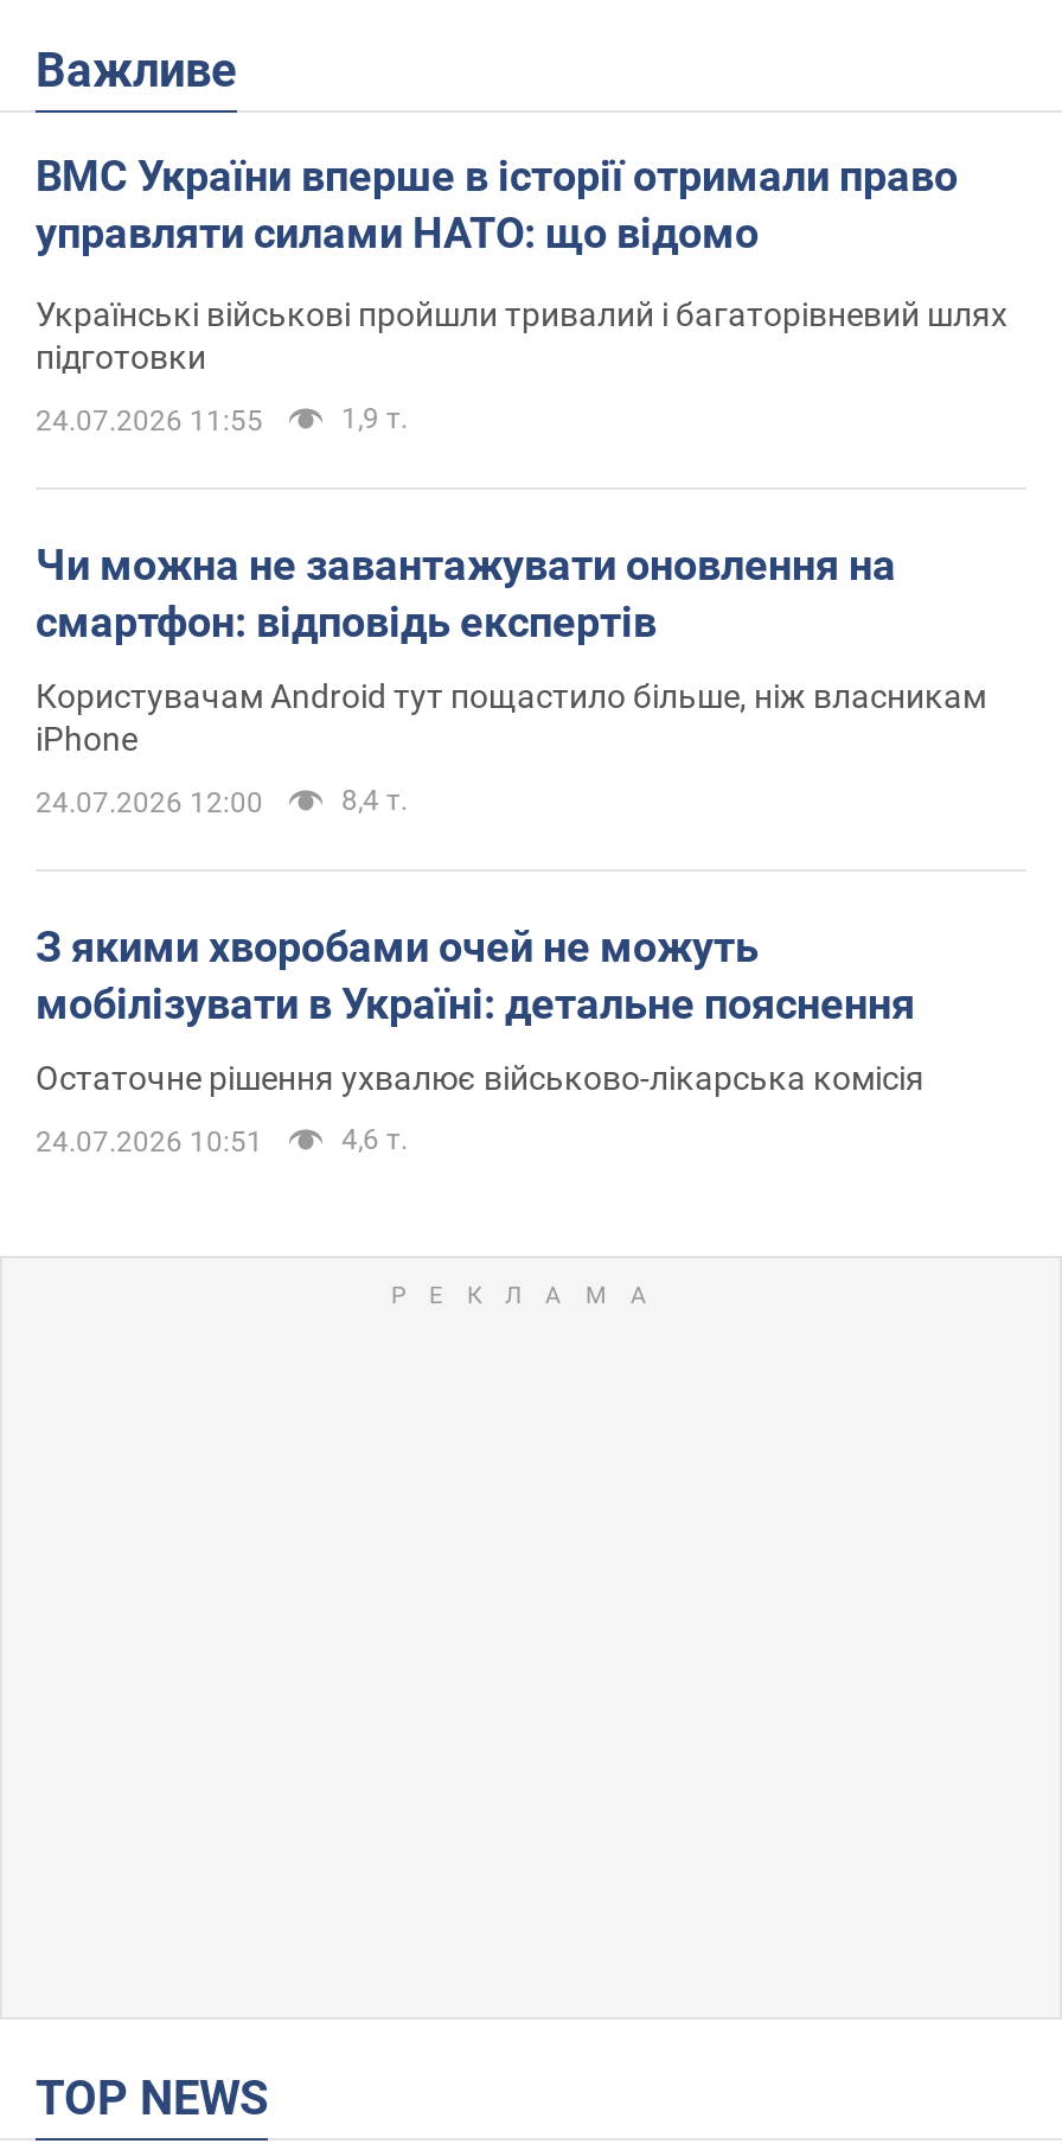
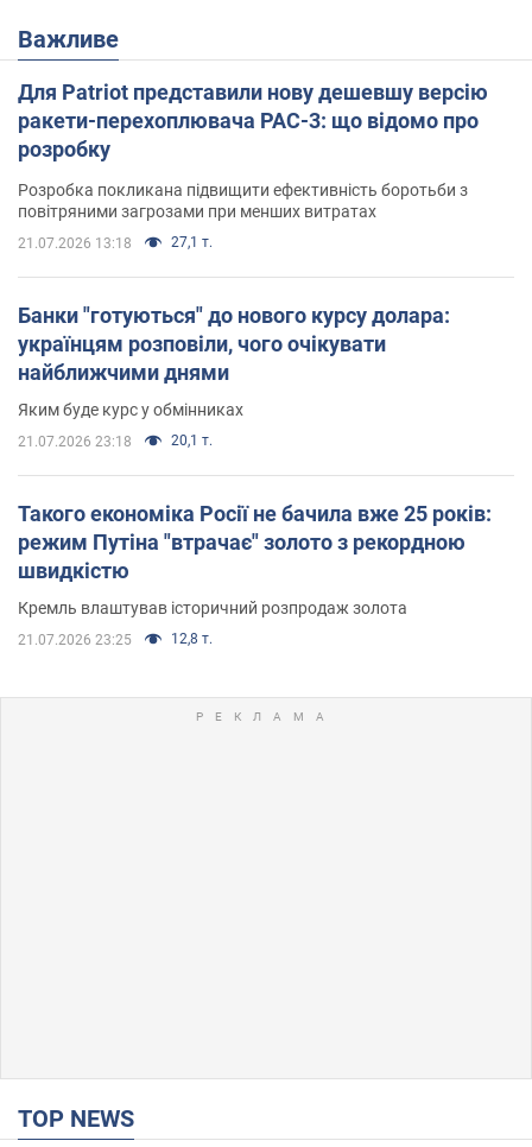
[36,150,958,256] ВМС України вперше в історії отримали право | управляти силами НАТО: що відомо -> [18,79,488,161] Для Patriot представили нову дешевшу версію | ракети-перехоплювача PAC-3: що відомо про | розробку
[36,294,1007,375] Українські військові пройшли тривалий і багаторівневий шлях | підготовки -> [18,180,468,220] Розробка покликана підвищити ефективність боротьби з | повітряними загрозами при менших витратах
[36,401,408,437] 24.07.2026 11:55 | 1,9 т. -> [18,233,213,251] 21.07.2026 13:18 | 27,1 т.
[36,539,896,645] Чи можна не завантажувати оновлення на | смартфон: відповідь експертів -> [18,302,450,384] Банки "готуються" до нового курсу долара: | українцям розповіли, чого очікувати | найближчими днями
[36,676,986,757] Користувачам Android тут пощастило більше, ніж власникам | iPhone -> [18,400,243,419] Яким буде курс у обмінниках
[36,783,408,818] 24.07.2026 12:00 | 8,4 т. -> [18,432,213,450] 21.07.2026 23:18 | 20,1 т.
[36,920,915,1027] З якими хворобами очей не можуть | мобілізувати в Україні: детальне пояснення -> [18,501,492,583] Такого економіка Росії не бачила вже 25 років: | режим Путіна "втрачає" золото з рекордною | швидкістю
[36,1058,925,1096] Остаточне рішення ухвалює військово-лікарська комісія -> [18,598,407,617] Кремль влаштував історичний розпродаж золота
[36,1122,408,1158] 24.07.2026 10:51 | 4,6 т. -> [18,630,213,648] 21.07.2026 23:25 | 12,8 т.

